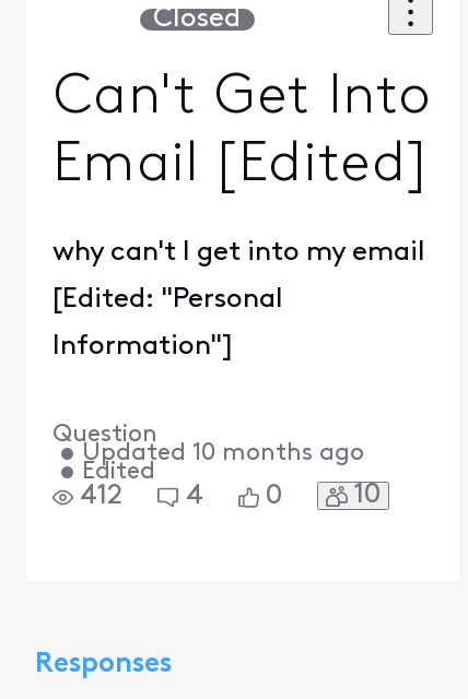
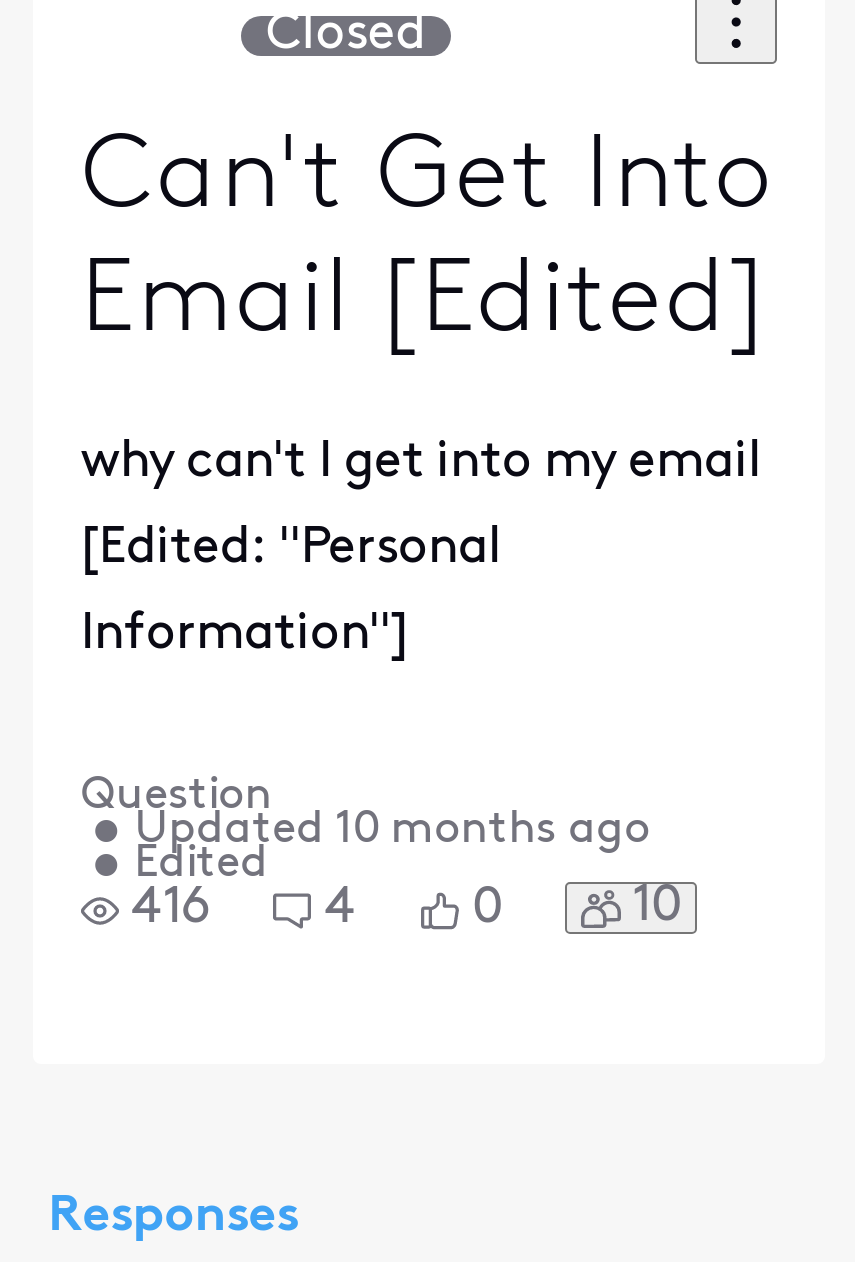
[80,483,123,510] 412 -> [131,885,209,935] 416

